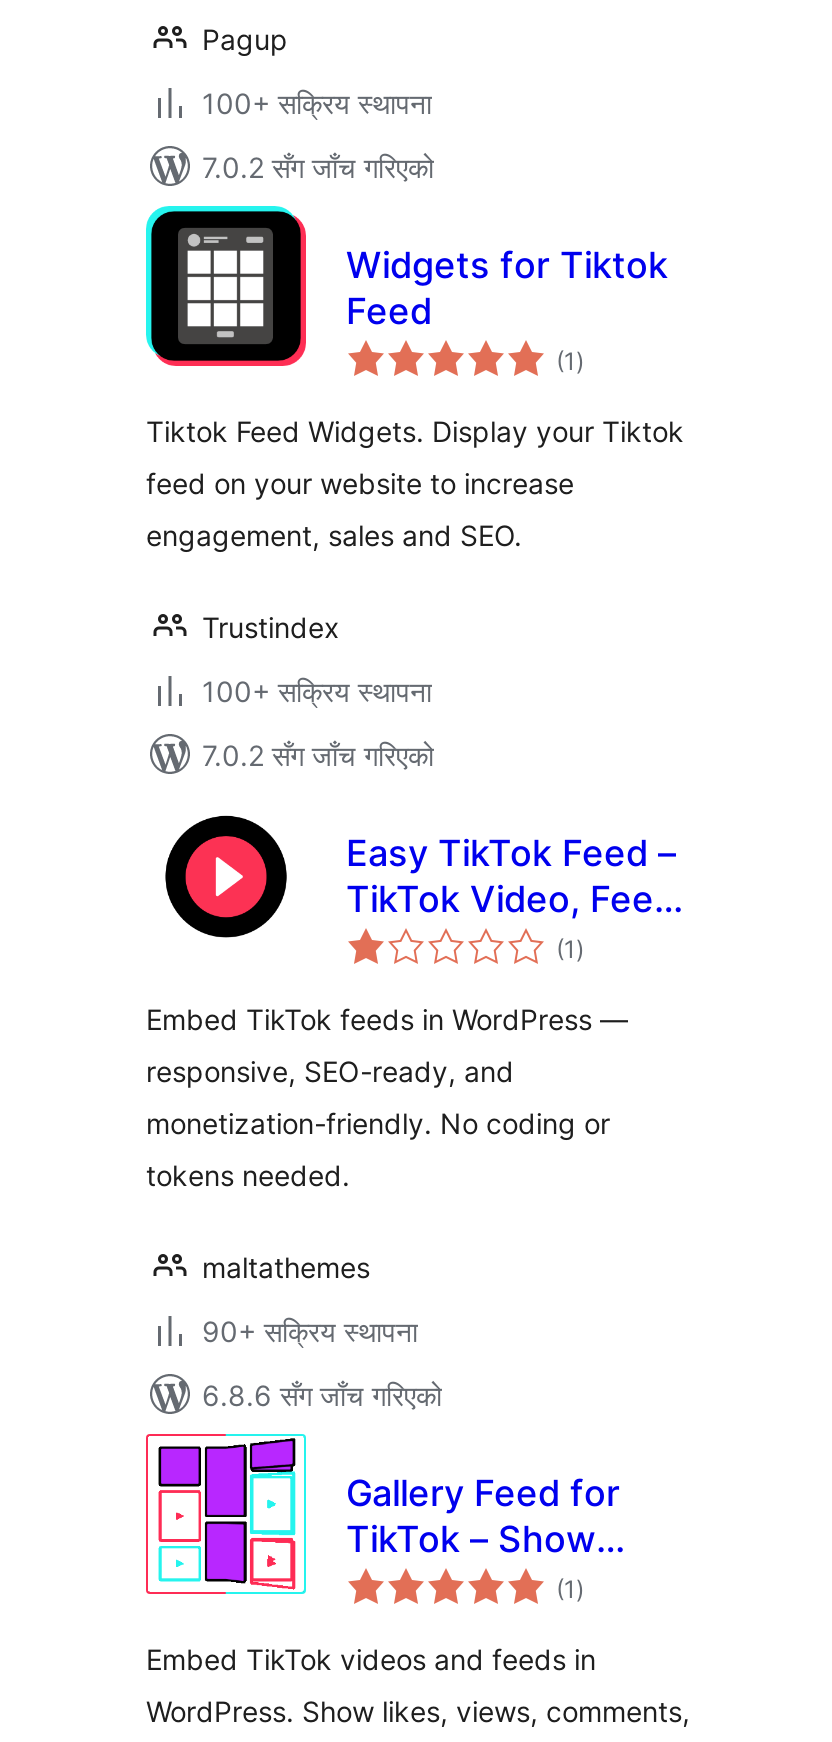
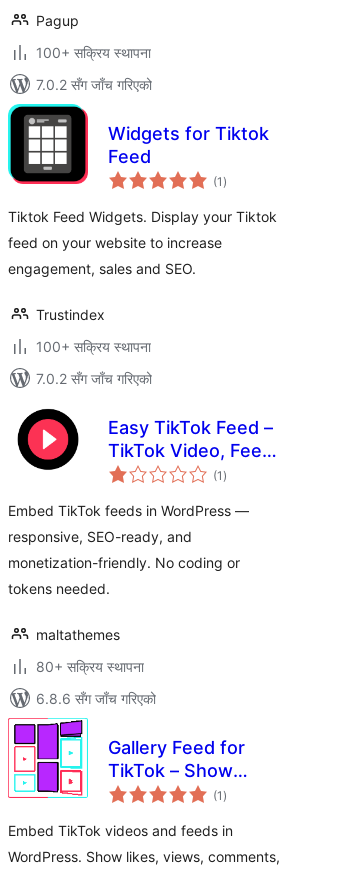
[202,1314,418,1348] 90+ सक्रिय स्थापना -> [36,658,144,675] 80+ सक्रिय स्थापना

